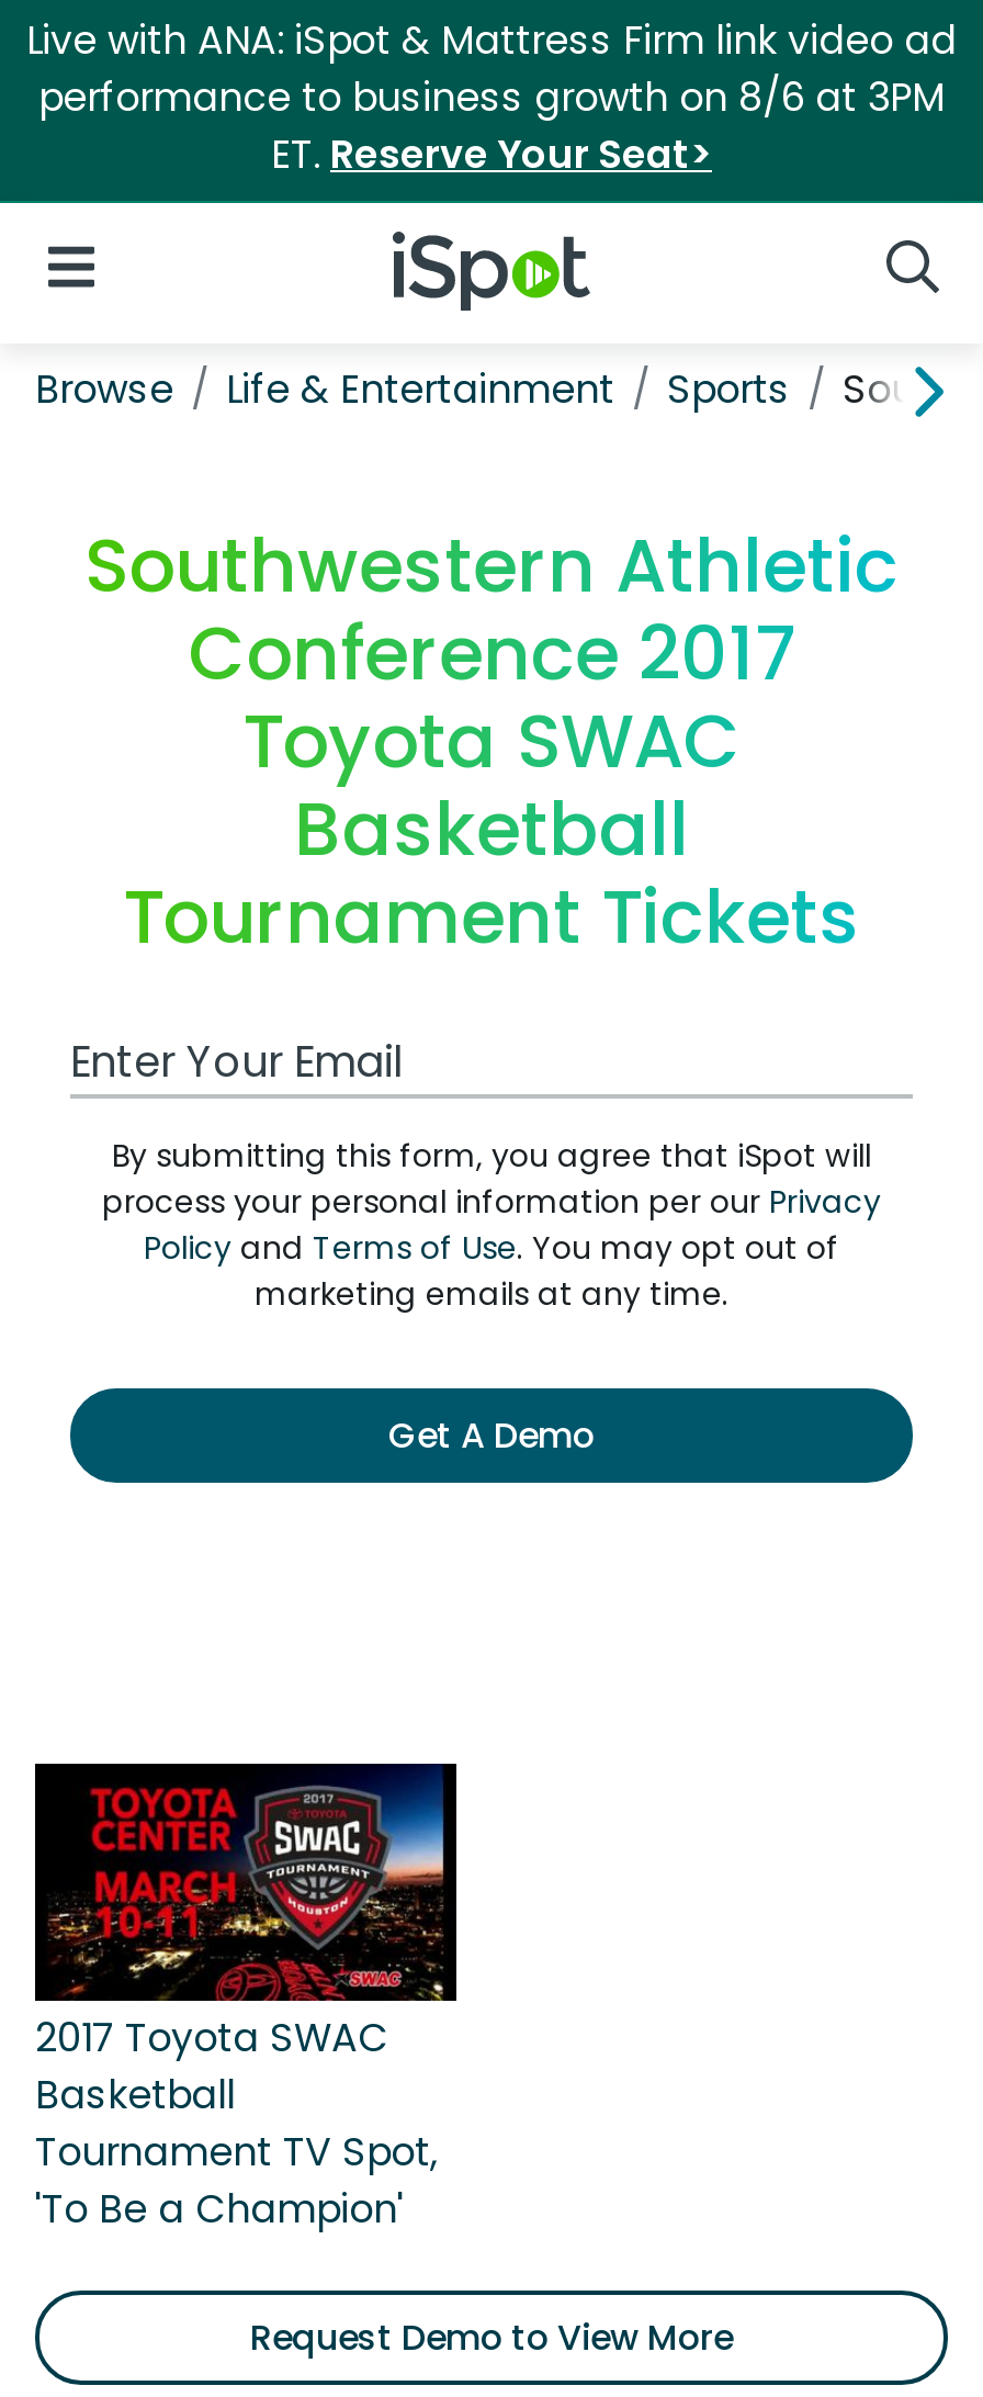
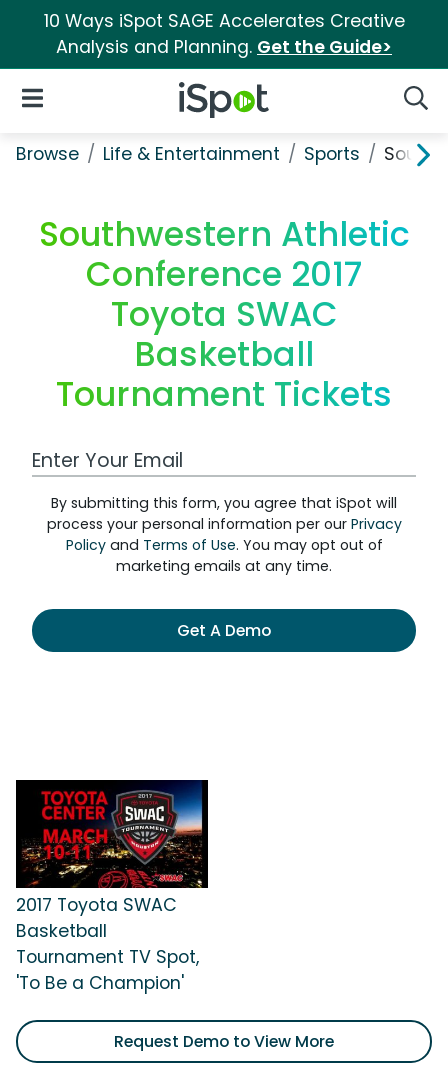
[26,14,957,181] Live with ANA: iSpot & Mattress Firm link video ad | performance to business growth on 8/6 at 3PM | ET. Reserve Your Seat> -> [43,9,404,59] 10 Ways iSpot SAGE Accelerates Creative | Analysis and Planning. Get the Guide>

